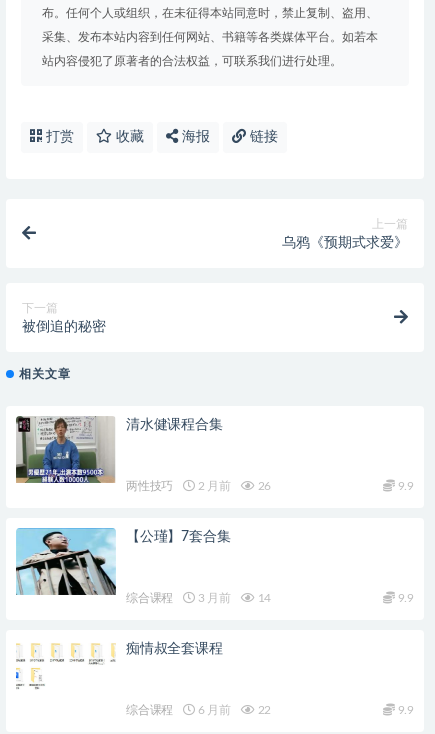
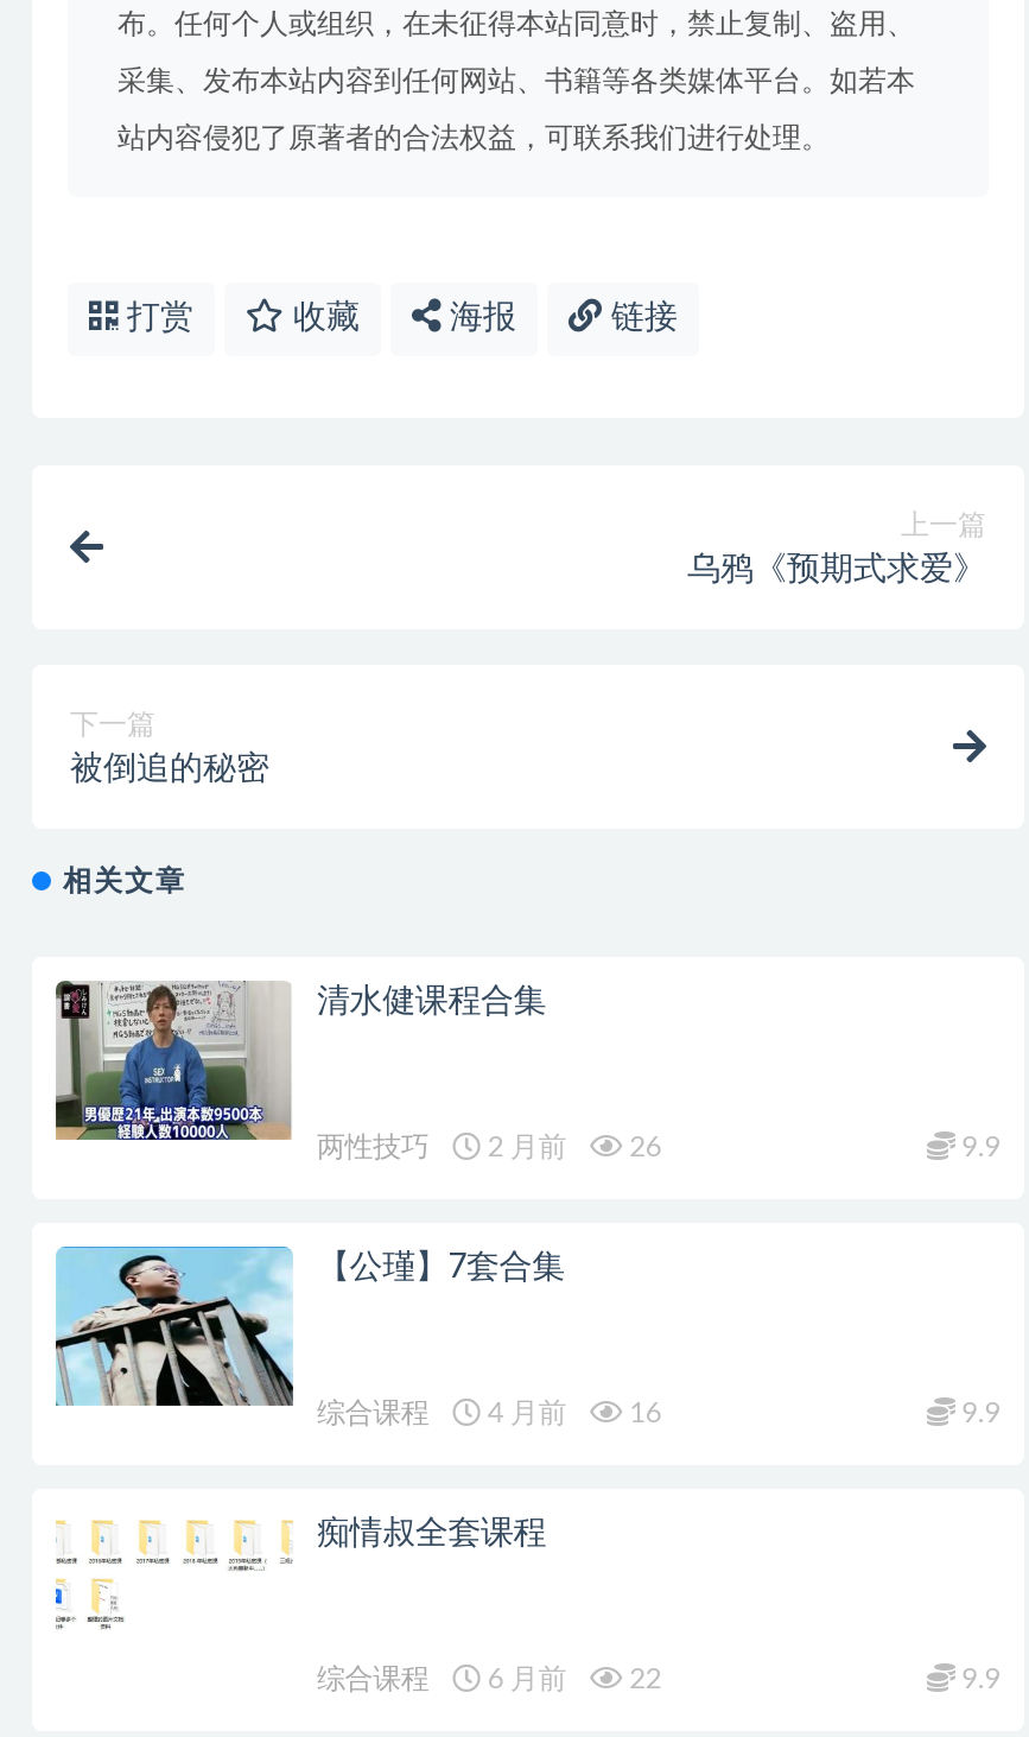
[195,592,231,604] 3 月前 -> [481,1398,566,1427] 4 月前
[255,592,271,604] 14 -> [623,1398,662,1427] 16

